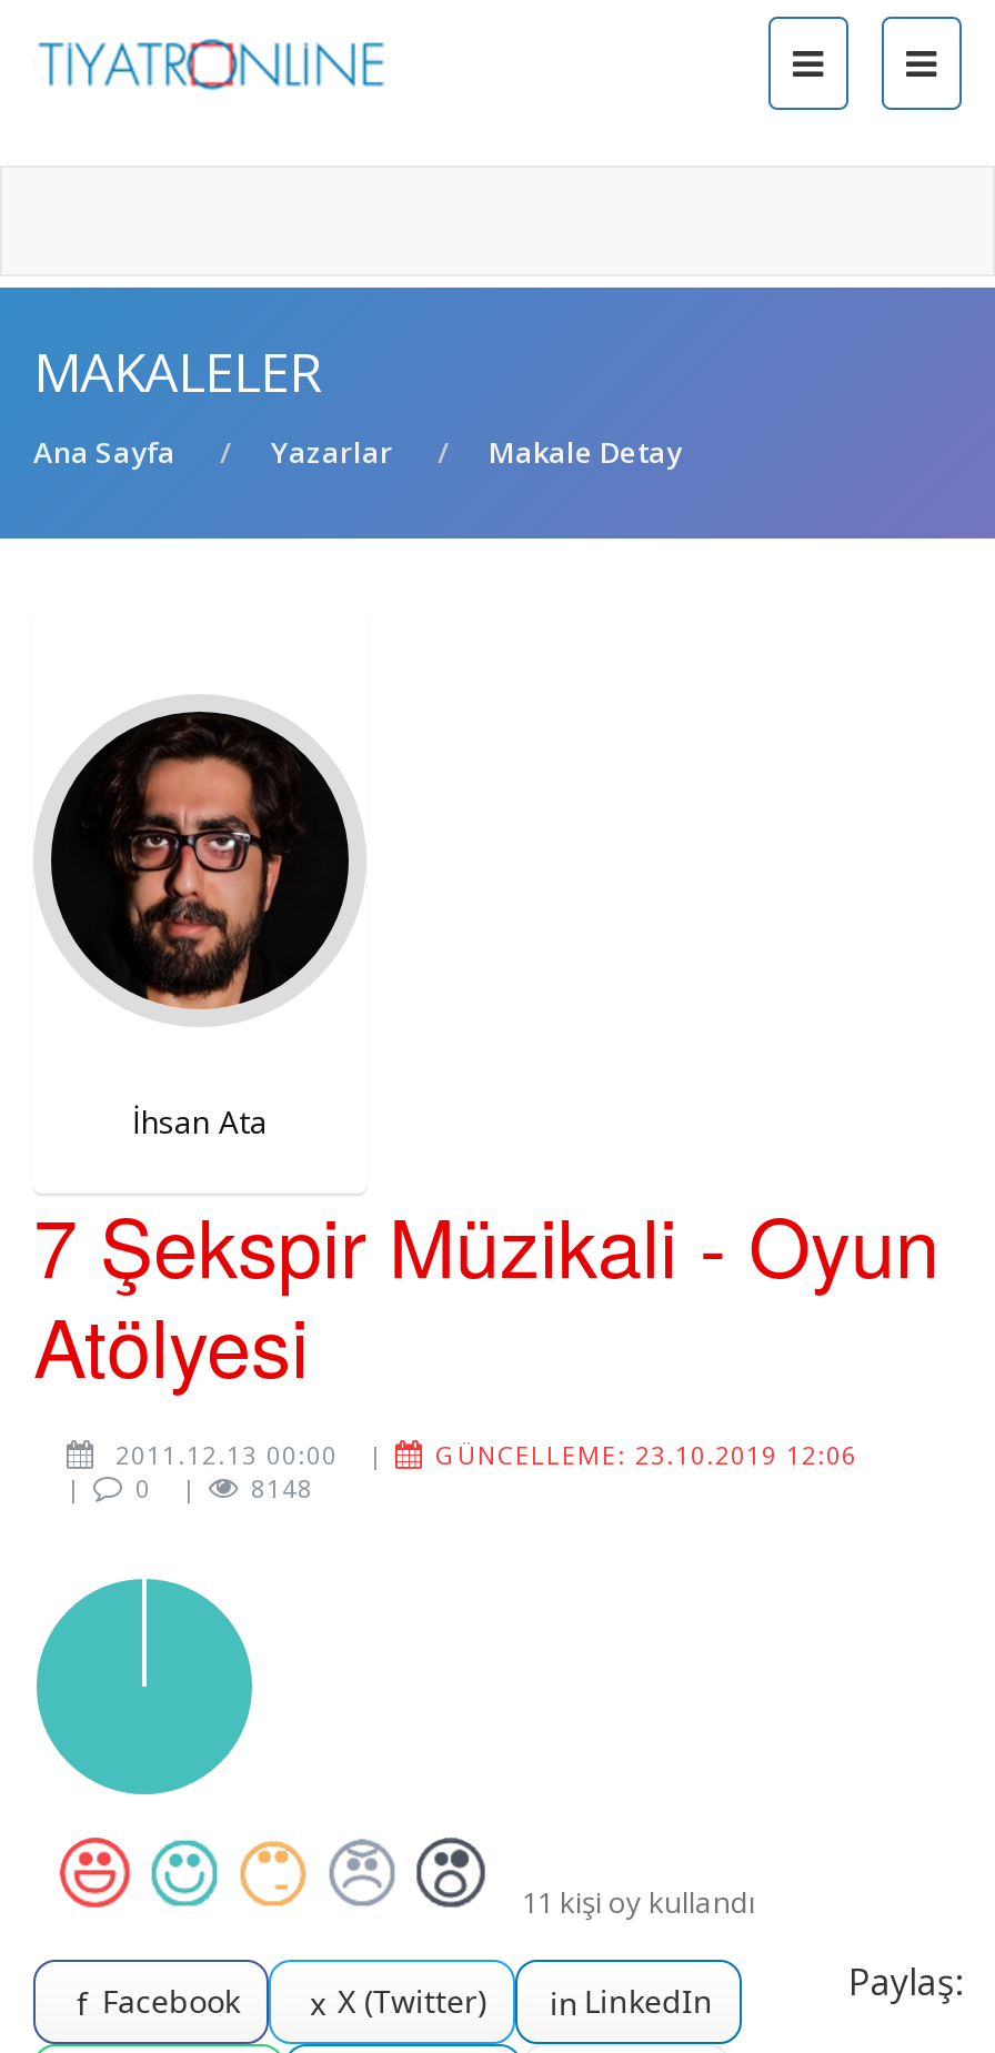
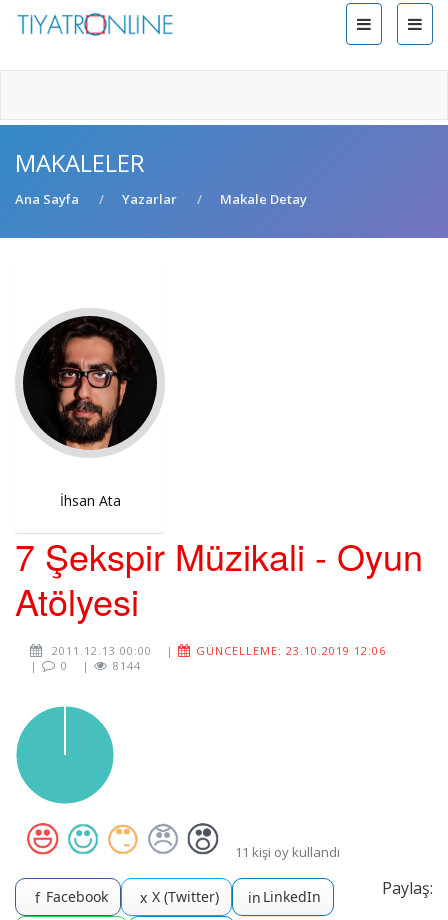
[251,1471,313,1504] 8148 -> [113,658,141,673] 8144

